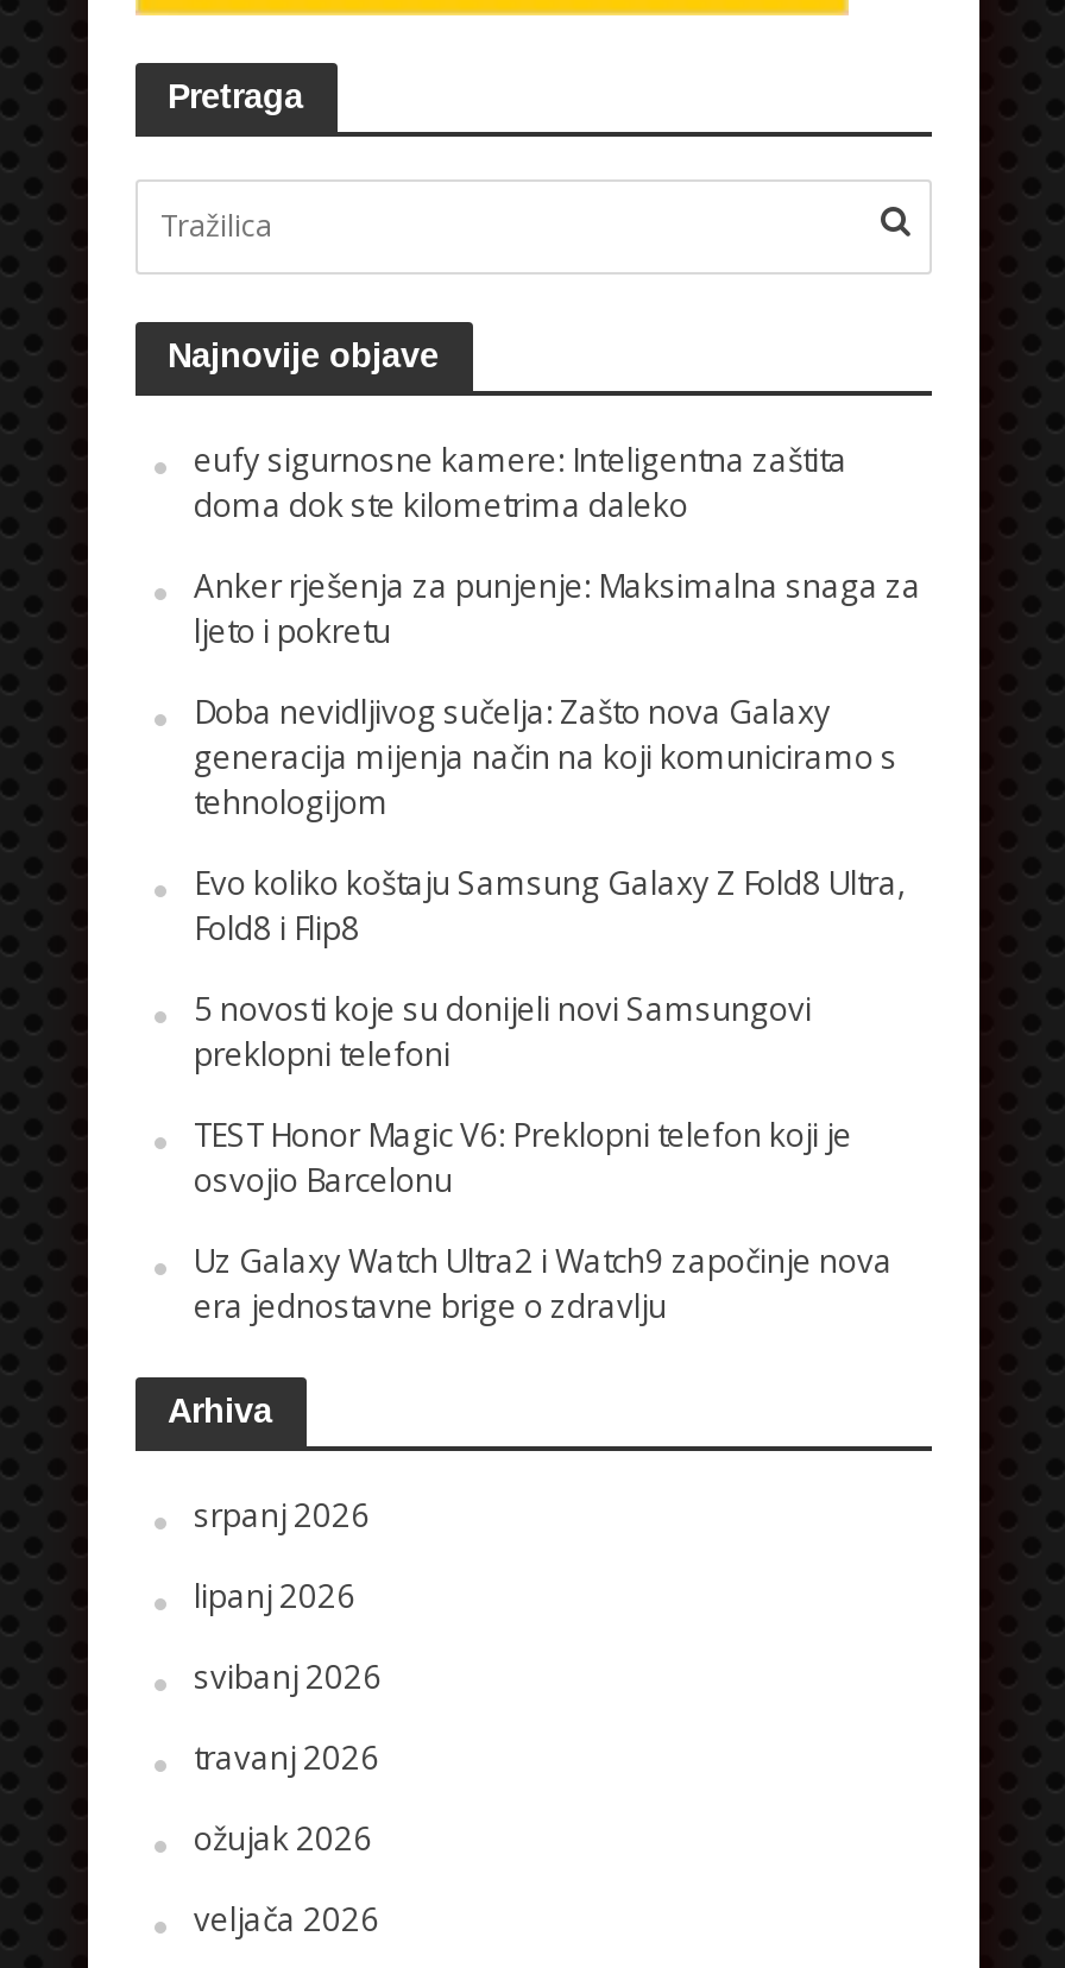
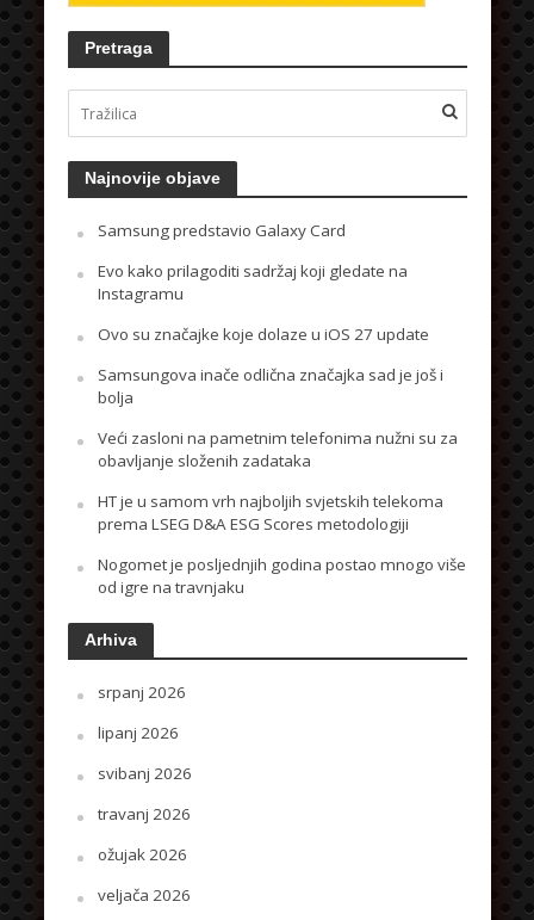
[194,438,847,526] eufy sigurnosne kamere: Inteligentna zaštita | doma dok ste kilometrima daleko -> [97,220,345,241] Samsung predstavio Galaxy Card
[194,564,921,651] Anker rješenja za punjenje: Maksimalna snaga za | ljeto i pokretu -> [97,260,407,304] Evo kako prilagoditi sadržaj koji gledate na | Instagramu
[194,690,897,823] Doba nevidljivog sučelja: Zašto nova Galaxy | generacija mijenja način na koji komuniciramo s | tehnologijom -> [97,323,429,345] Ovo su značajke koje dolaze u iOS 27 update
[194,861,905,949] Evo koliko koštaju Samsung Galaxy Z Fold8 Ultra, | Fold8 i Flip8 -> [97,364,443,408] Samsungova inače odlična značajka sad je još i | bolja
[194,987,812,1075] 5 novosti koje su donijeli novi Samsungovi | preklopni telefoni -> [97,427,457,471] Veći zasloni na pametnim telefonima nužni su za | obavljanje složenih zadataka
[194,1113,852,1201] TEST Honor Magic V6: Preklopni telefon koji je | osvojio Barcelonu -> [97,491,443,535] HT je u samom vrh najboljih svjetskih telekoma | prema LSEG D&A ESG Scores metodologiji
[194,1239,893,1326] Uz Galaxy Watch Ultra2 i Watch9 započinje nova | era jednostavne brige o zdravlju -> [97,554,465,598] Nogomet je posljednjih godina postao mnogo više | od igre na travnjaku

